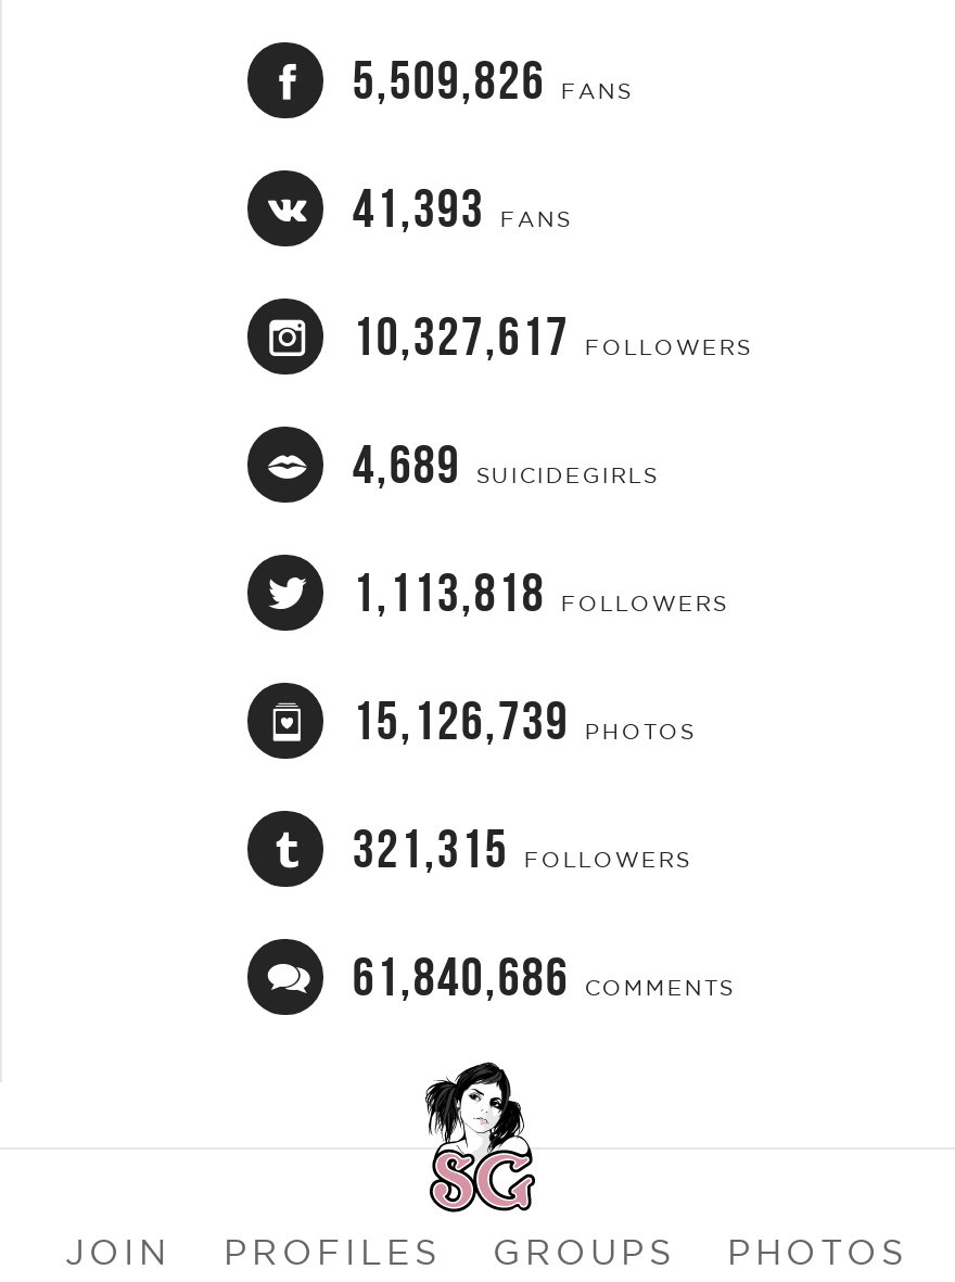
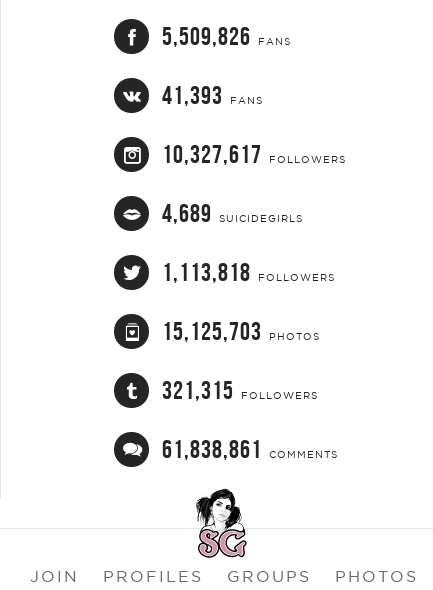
[352,692,695,751] 15,126,739 PHOTOS -> [162,318,320,345] 15,125,703 PHOTOS
[352,948,734,1007] 61,840,686 COMMENTS -> [162,436,338,463] 61,838,861 COMMENTS

